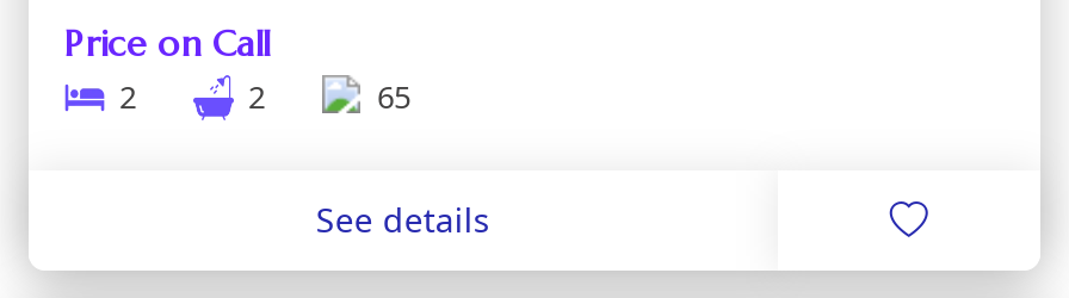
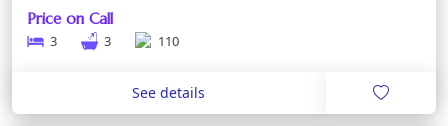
[119,75,136,118] 2 -> [50,32,57,50] 3
[248,75,265,118] 2 -> [104,32,111,50] 3
[377,75,410,118] 65 -> [158,32,179,50] 110

